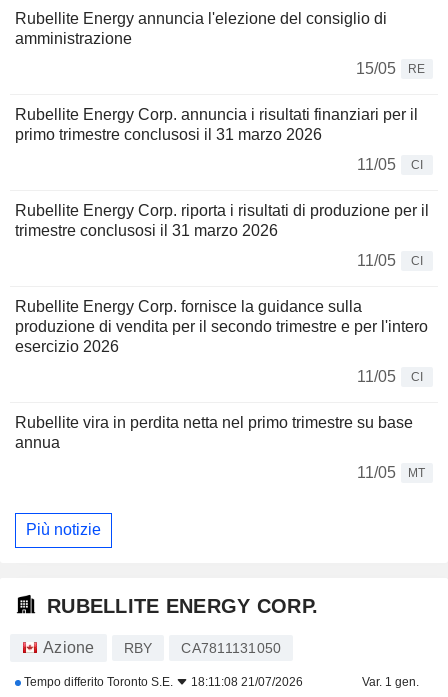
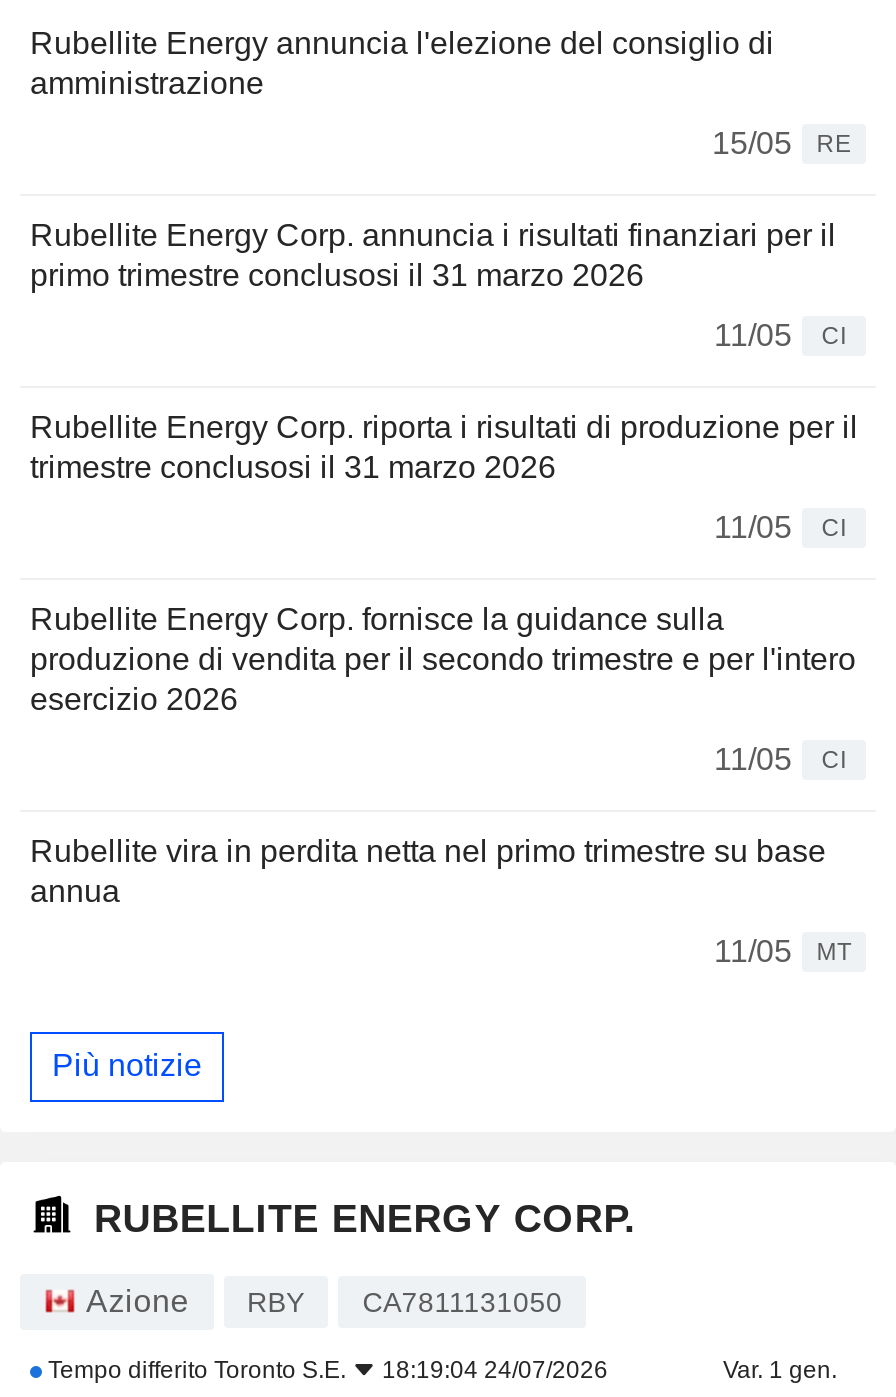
[21,675,303,689] Tempo differito Toronto S.E. 18:11:08 21/07/2026 -> [42,1356,608,1384] Tempo differito Toronto S.E. 18:19:04 24/07/2026

